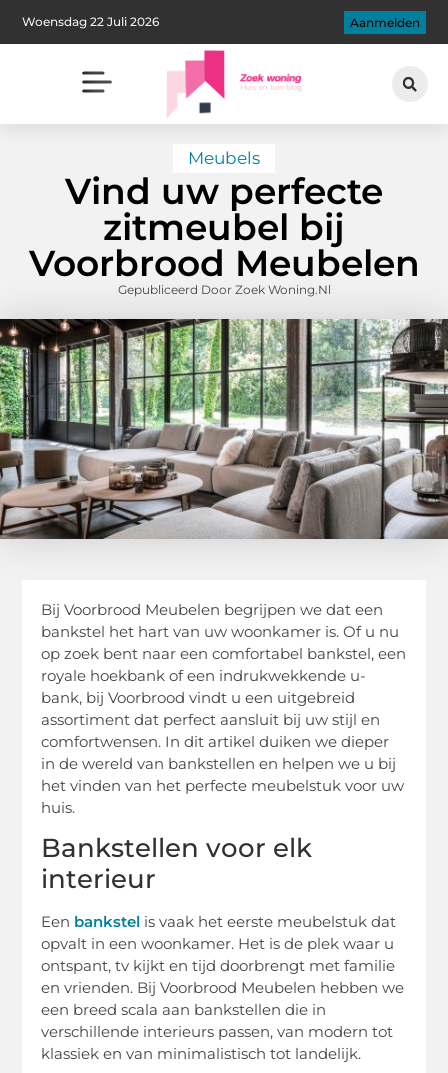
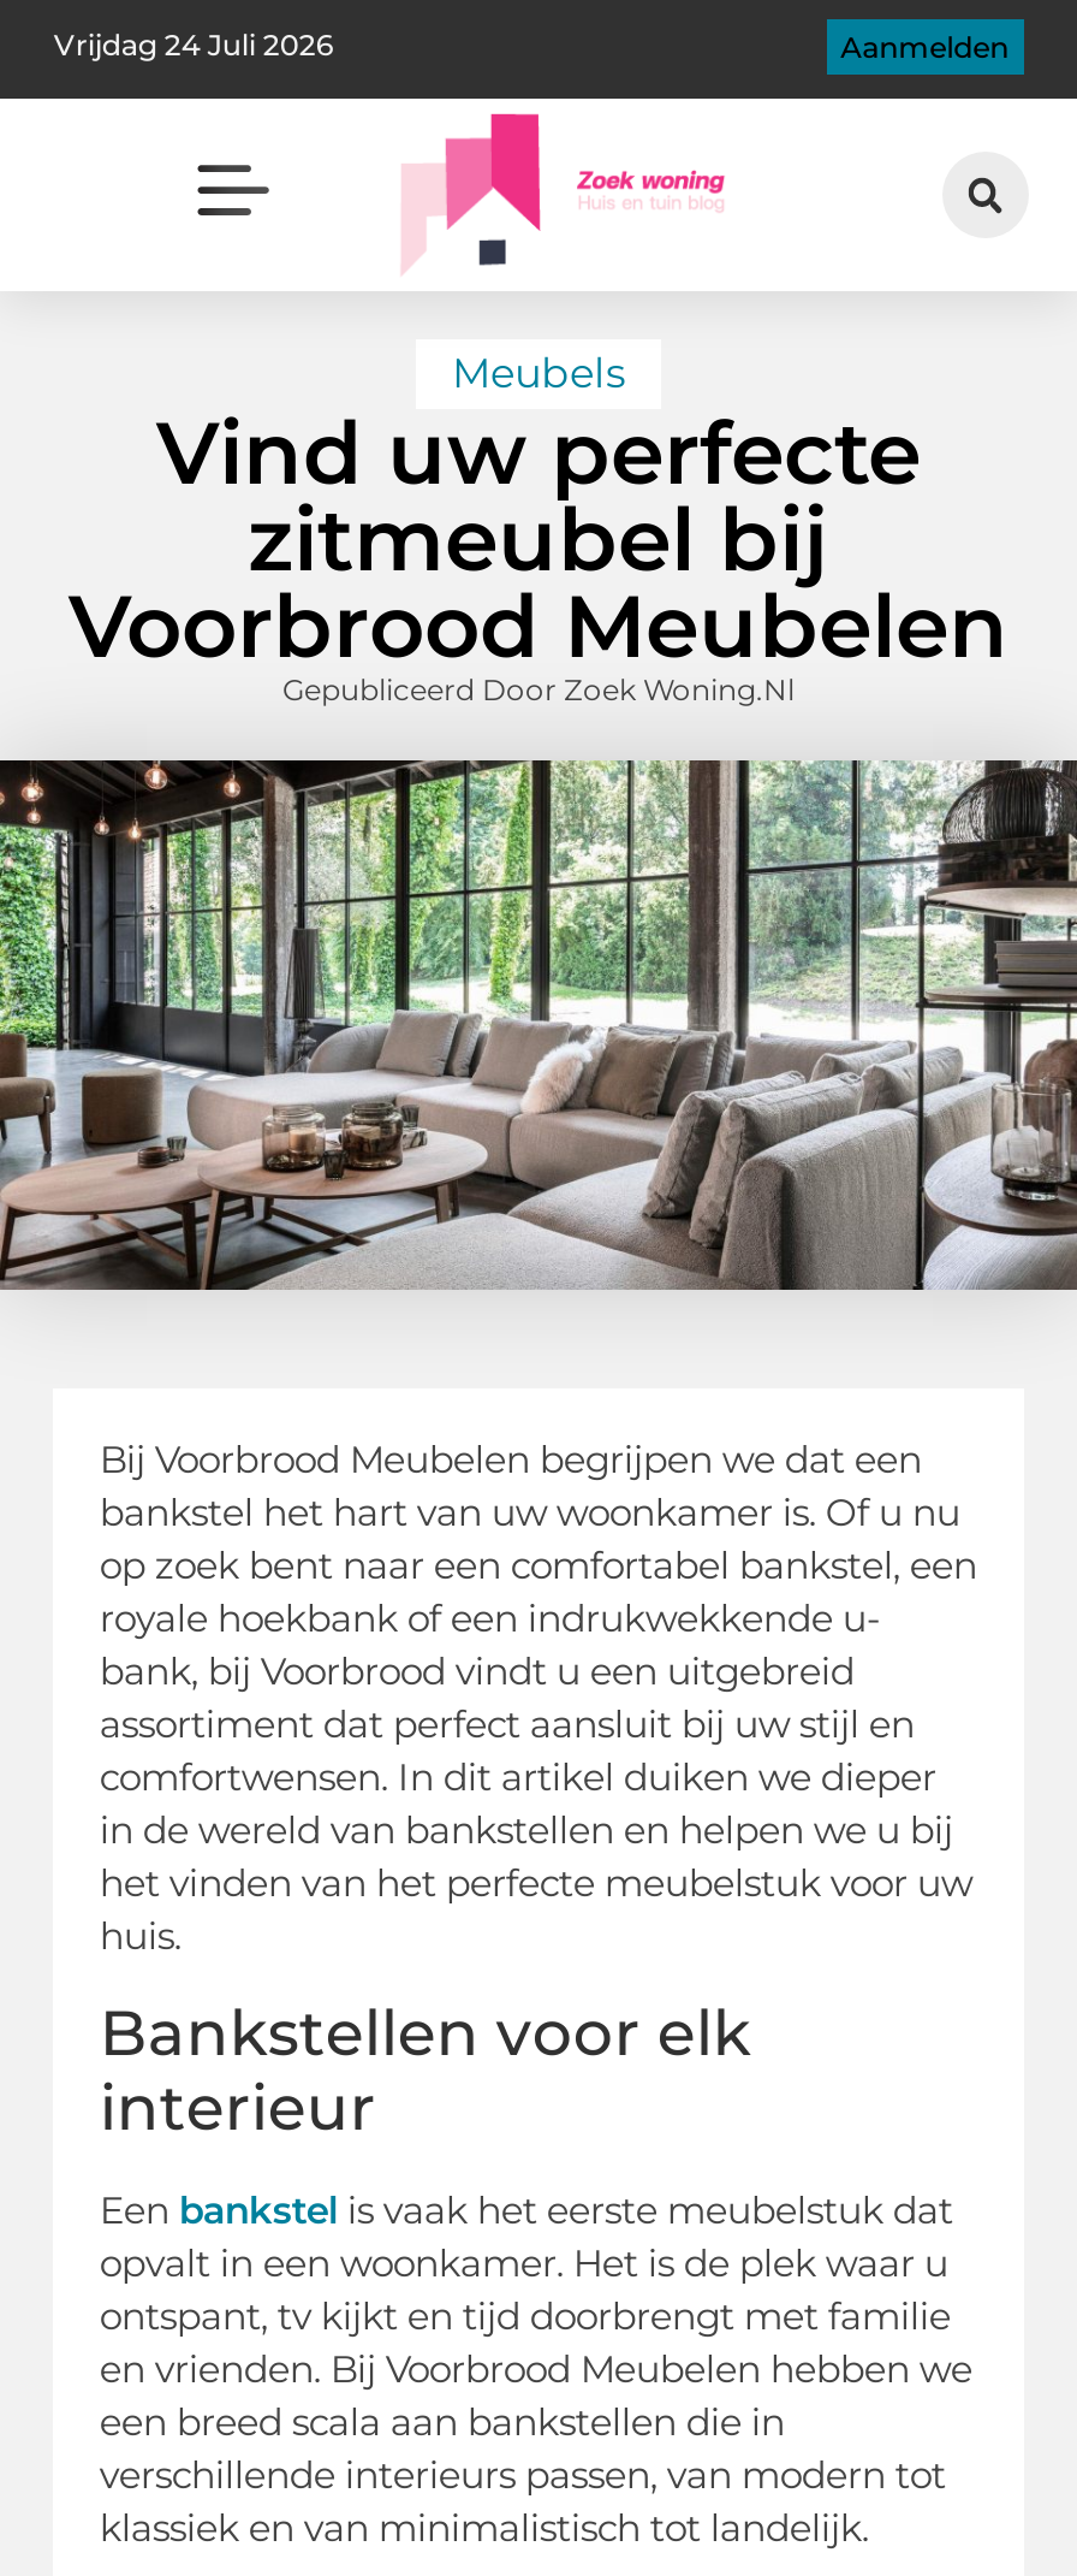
[22,14,159,29] Woensdag 22 Juli 2026 -> [54,26,333,62] Vrijdag 24 Juli 2026

